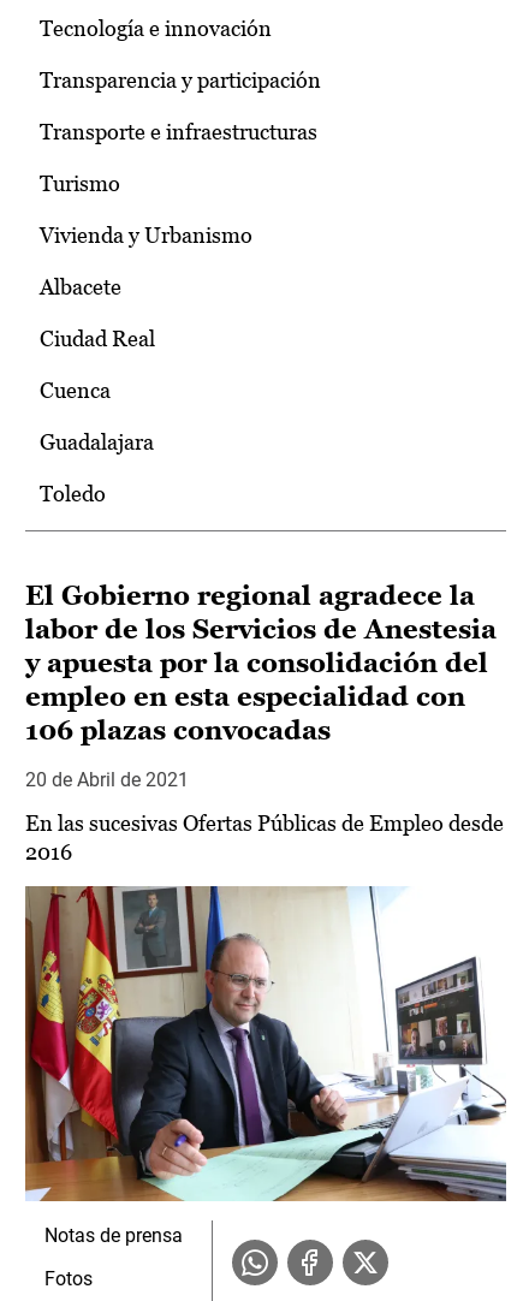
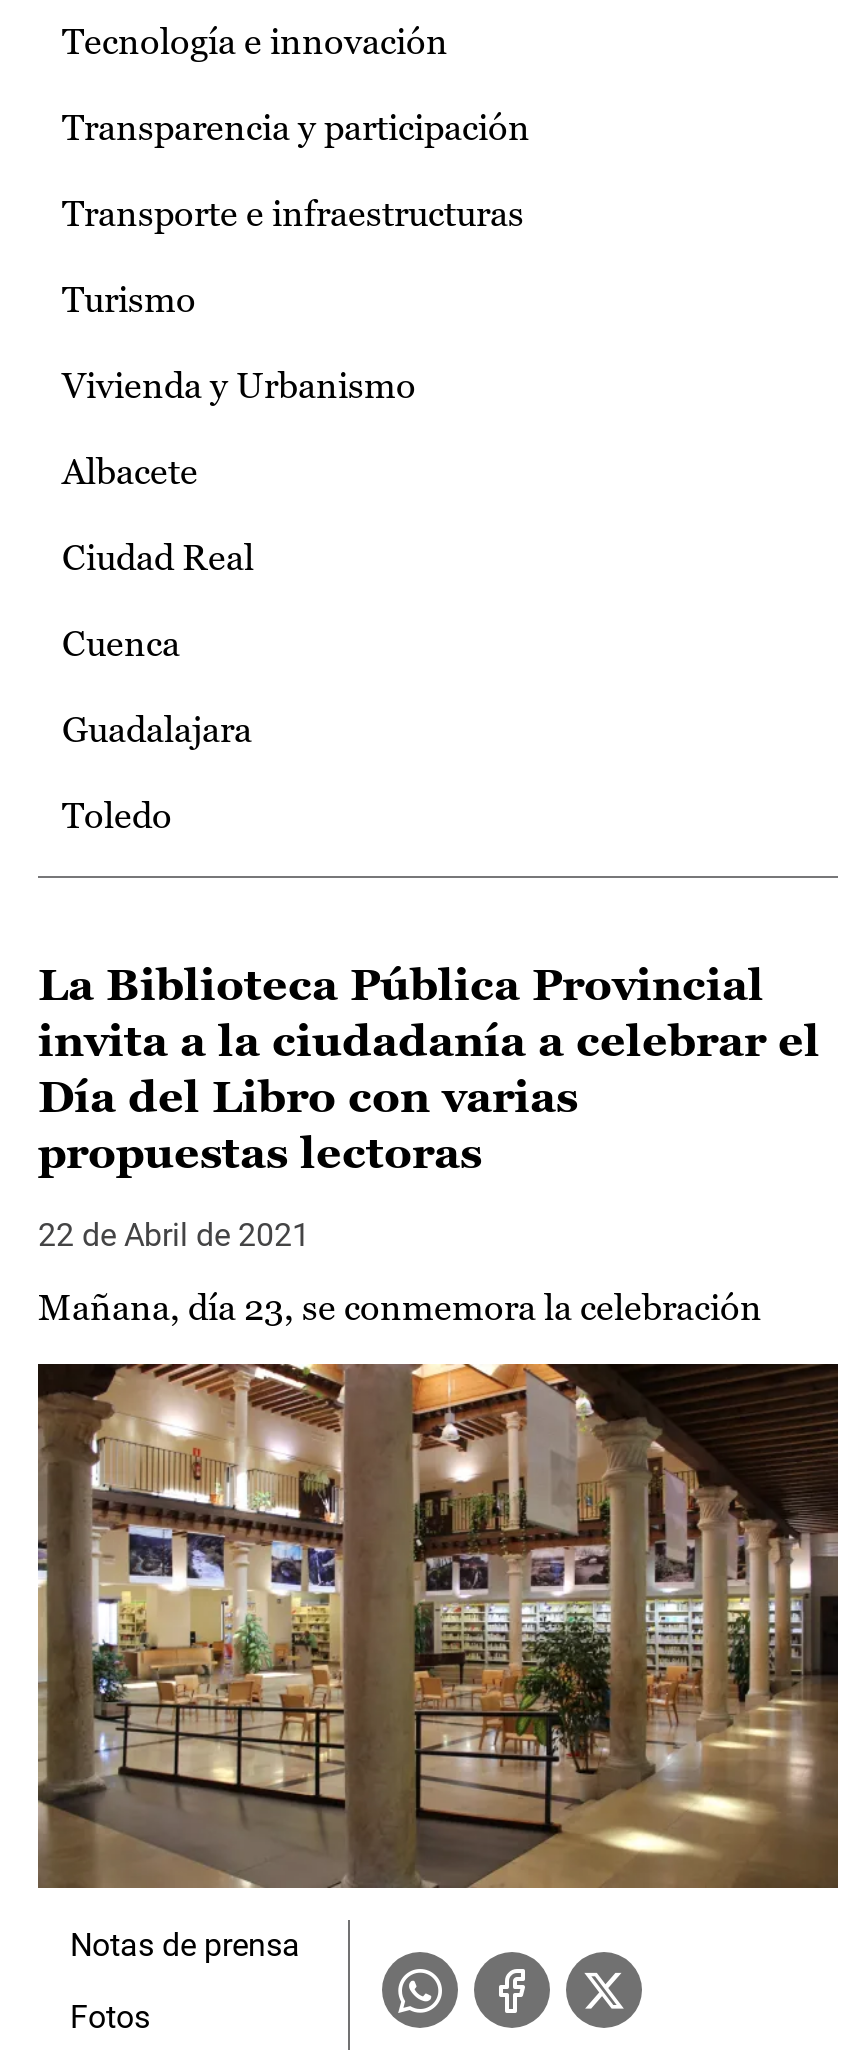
[25,581,497,746] El Gobierno regional agradece la | labor de los Servicios de Anestesia | y apuesta por la consolidación del | empleo en esta especialidad con | 106 plazas convocadas -> [38,960,820,1178] La Biblioteca Pública Provincial | invita a la ciudadanía a celebrar el | Día del Libro con varias | propuestas lectoras
[25,768,189,791] 20 de Abril de 2021 -> [38,1216,310,1254] 22 de Abril de 2021
[25,811,504,865] En las sucesivas Ofertas Públicas de Empleo desde | 2016 -> [38,1286,762,1328] Mañana, día 23, se conmemora la celebración
[25,885,507,1201] [image] -> [36,1400,840,1890] [image]

